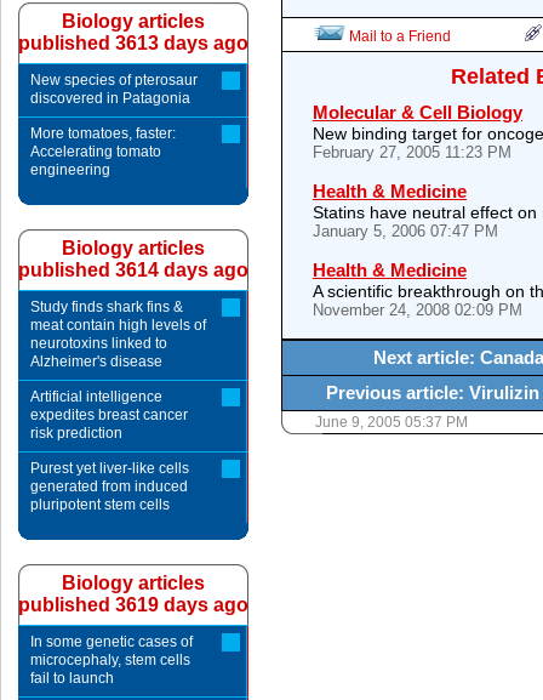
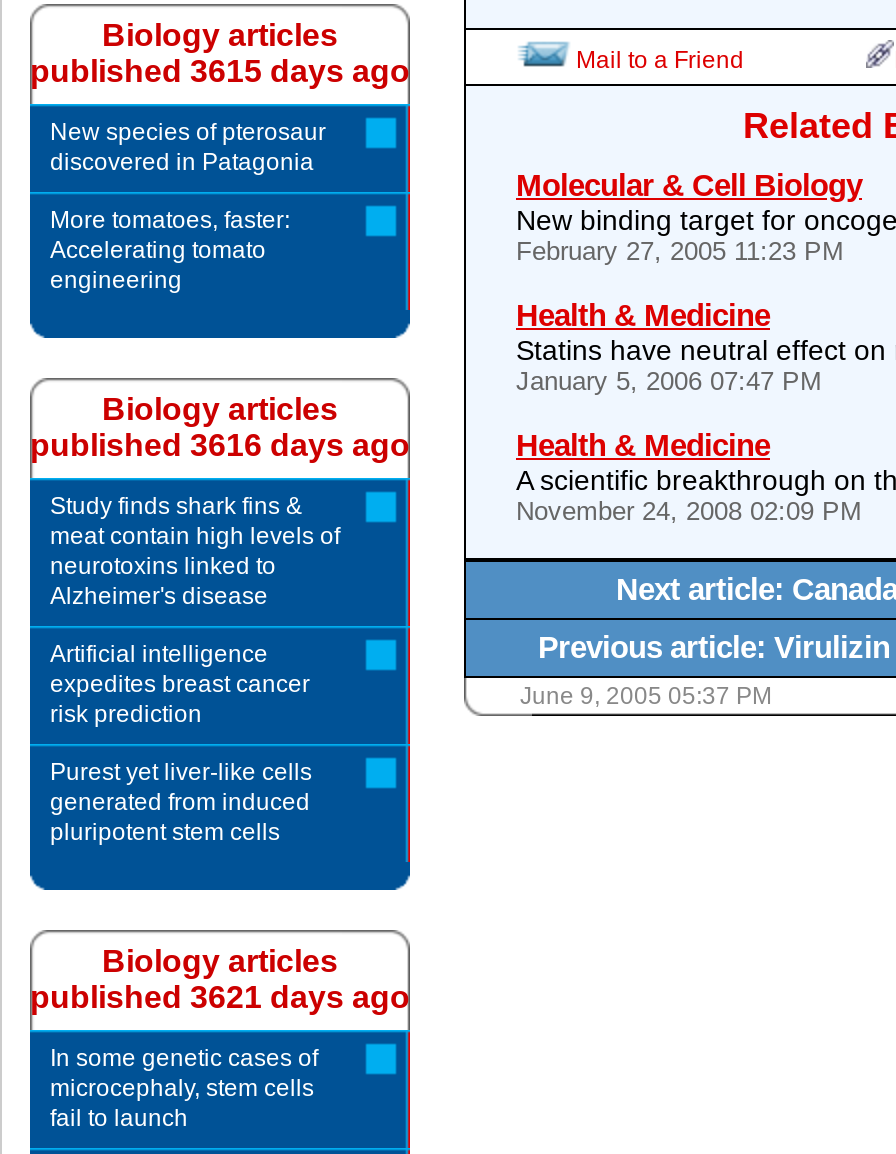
[18,33,248,53] published 3613 days ago -> [30,54,410,88] published 3615 days ago
[18,260,248,280] published 3614 days ago -> [30,428,410,462] published 3616 days ago
[18,594,248,615] published 3619 days ago -> [30,980,410,1014] published 3621 days ago

